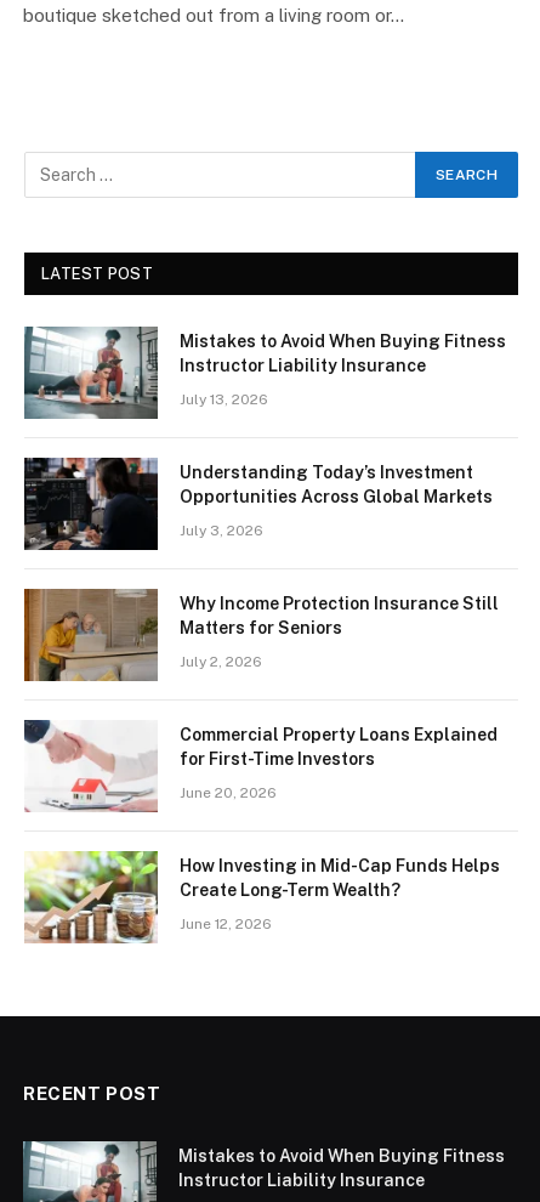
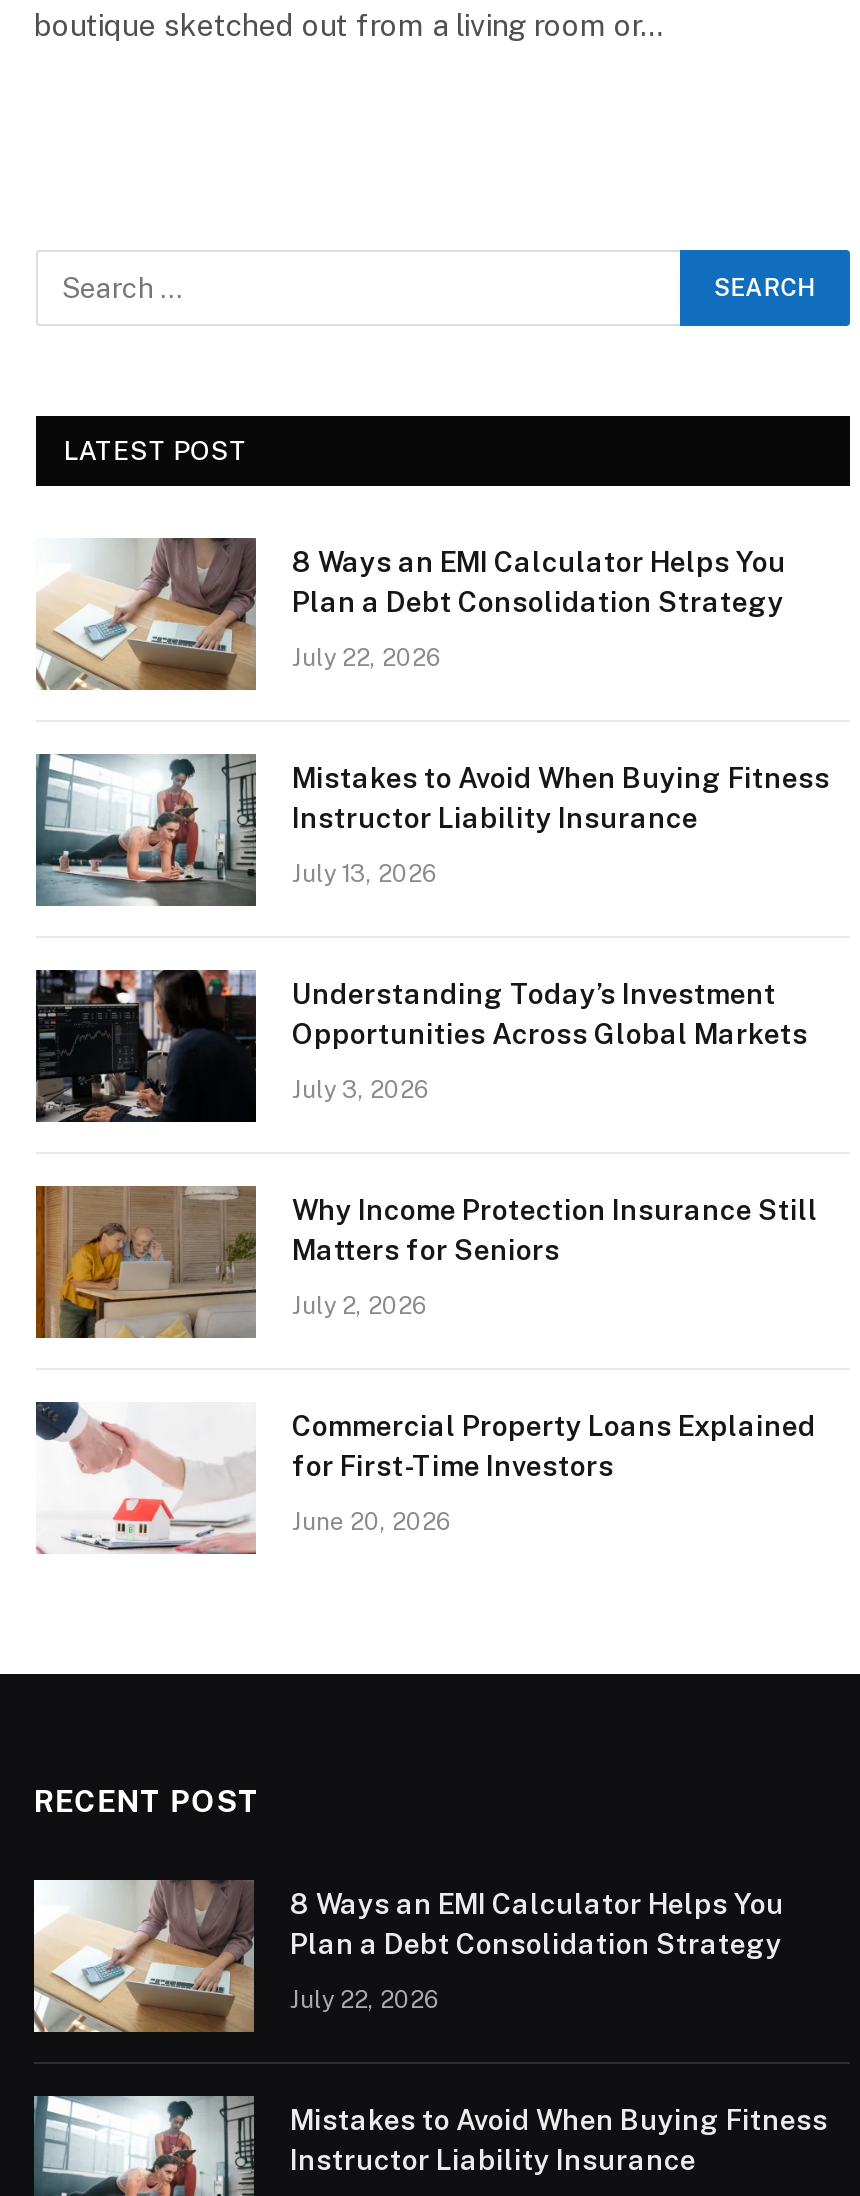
none -> [36,538,786,692] [image] | 8 Ways an EMI Calculator Helps You | Plan a Debt Consolidation Strategy | July 22, 2026
[23,850,500,943] [image] | How Investing in Mid-Cap Funds Helps | Create Long-Term Wealth? | June 12, 2026 -> none
none -> [32,1878,784,2034] [image] | 8 Ways an EMI Calculator Helps You | Plan a Debt Consolidation Strategy | July 22, 2026

